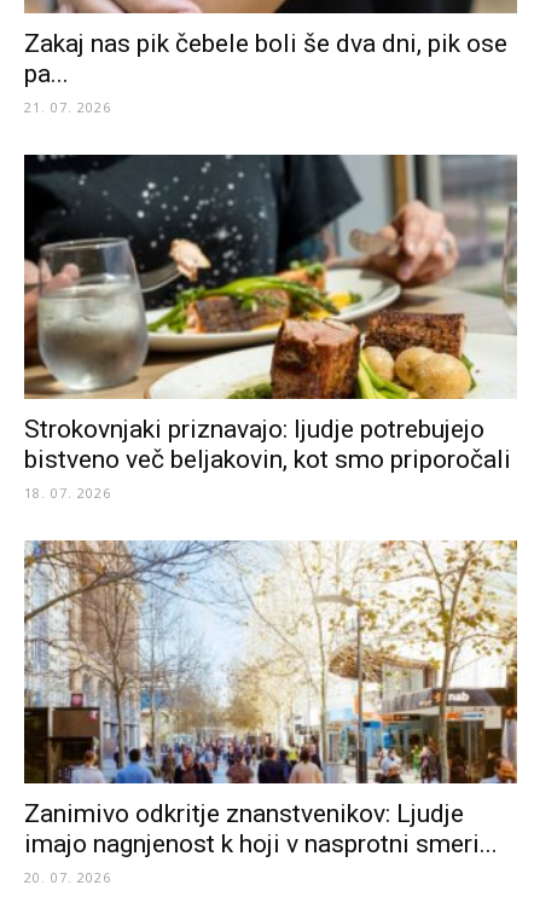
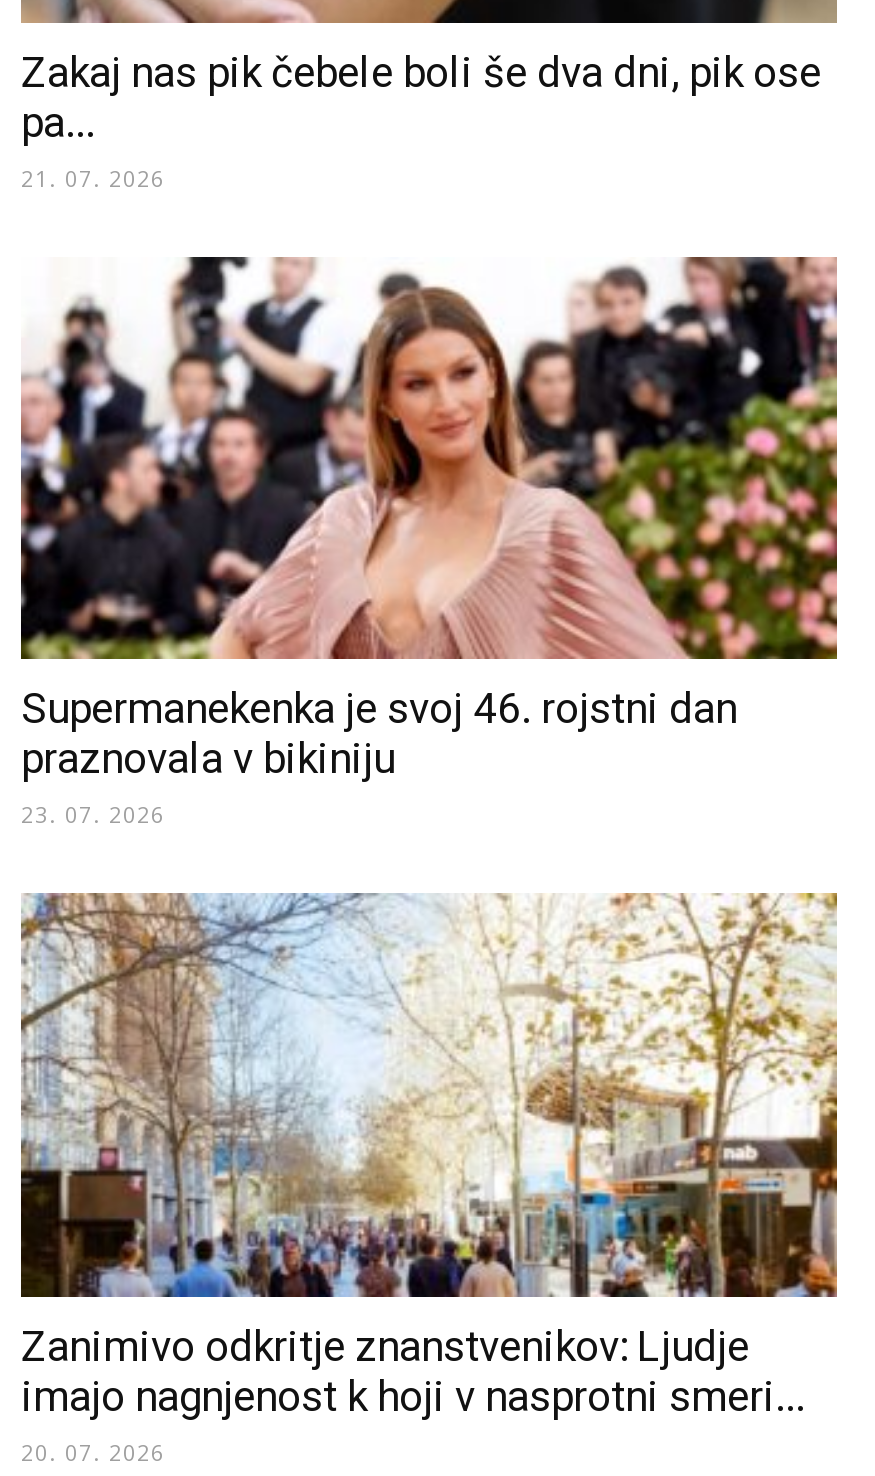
[23,154,517,502] [image] | Strokovnjaki priznavajo: ljudje potrebujejo | bistveno več beljakovin, kot smo priporočali | 18. 07. 2026 -> [19,256,839,830] [image] | Supermanekenka je svoj 46. rojstni dan | praznovala v bikiniju | 23. 07. 2026

